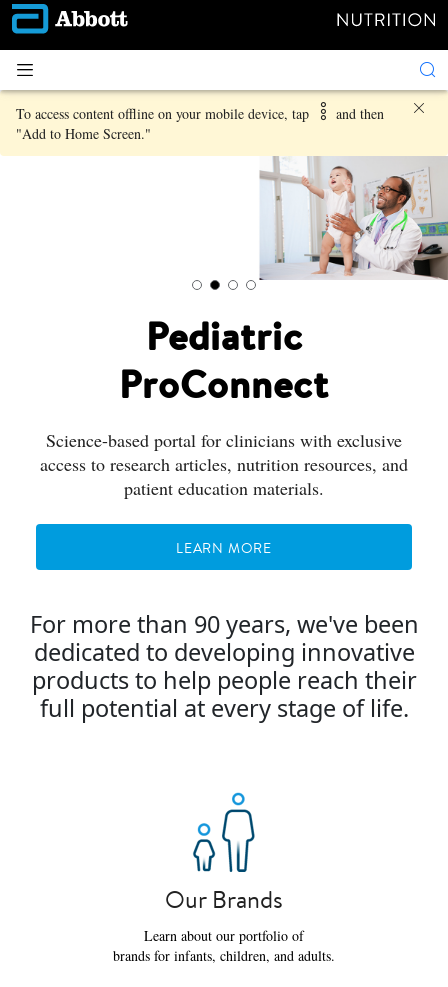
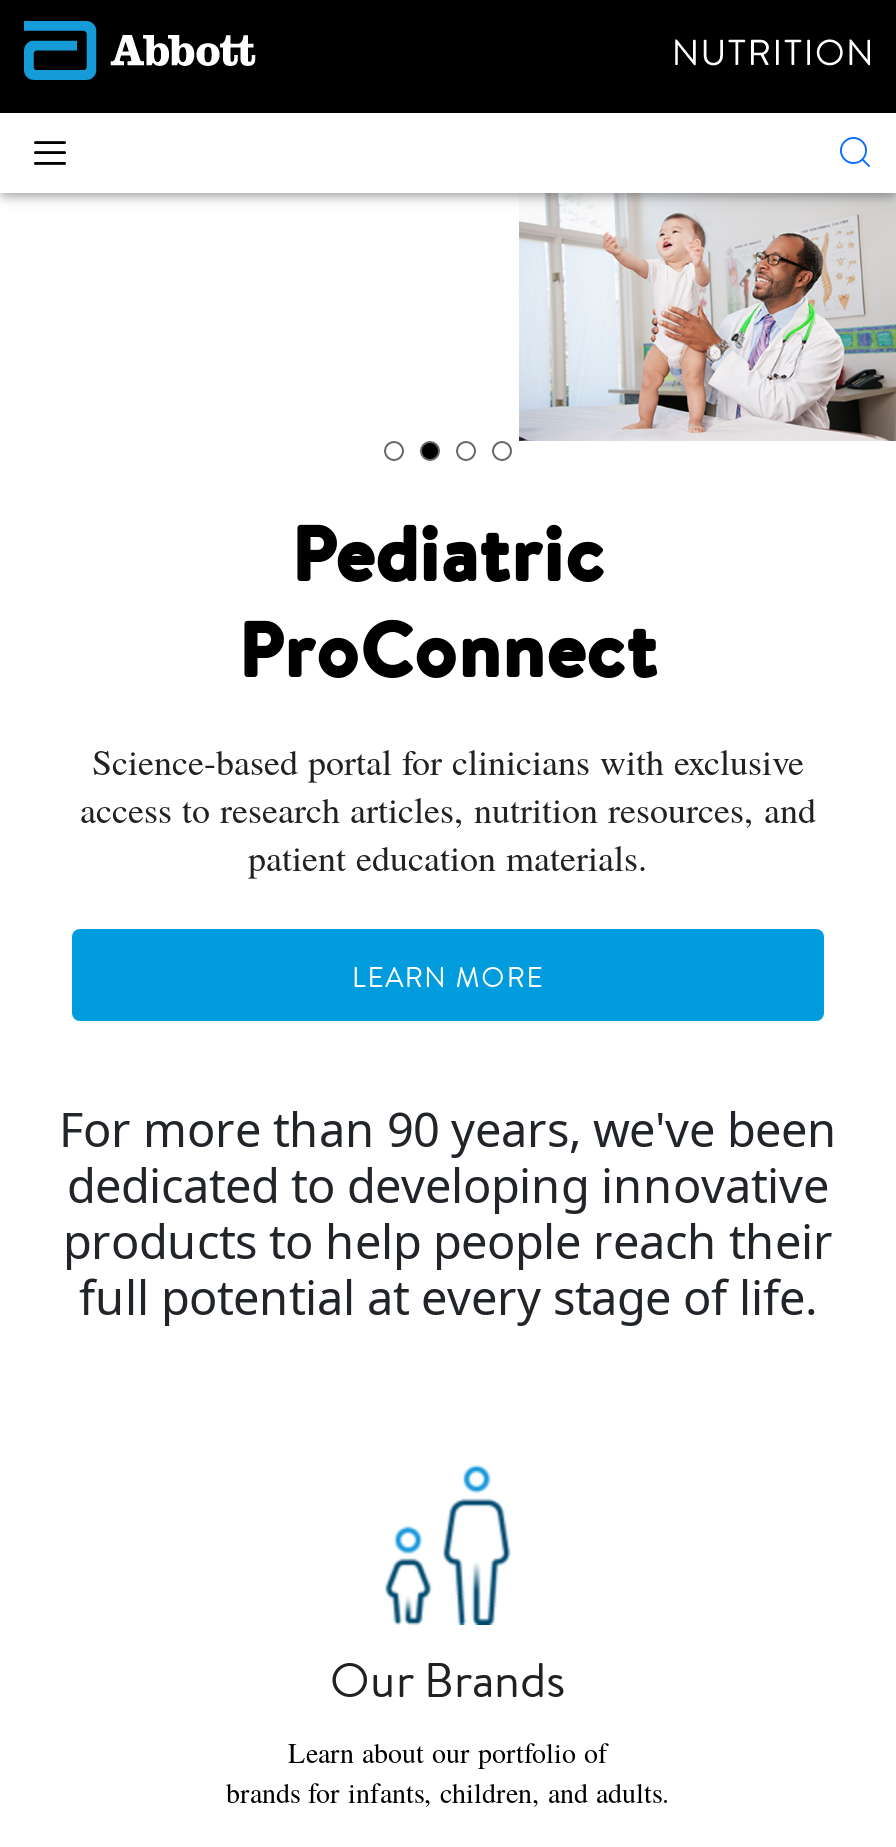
[16,104,384,143] To access content offline on your mobile device, tap | and then | "Add to Home Screen." -> none

